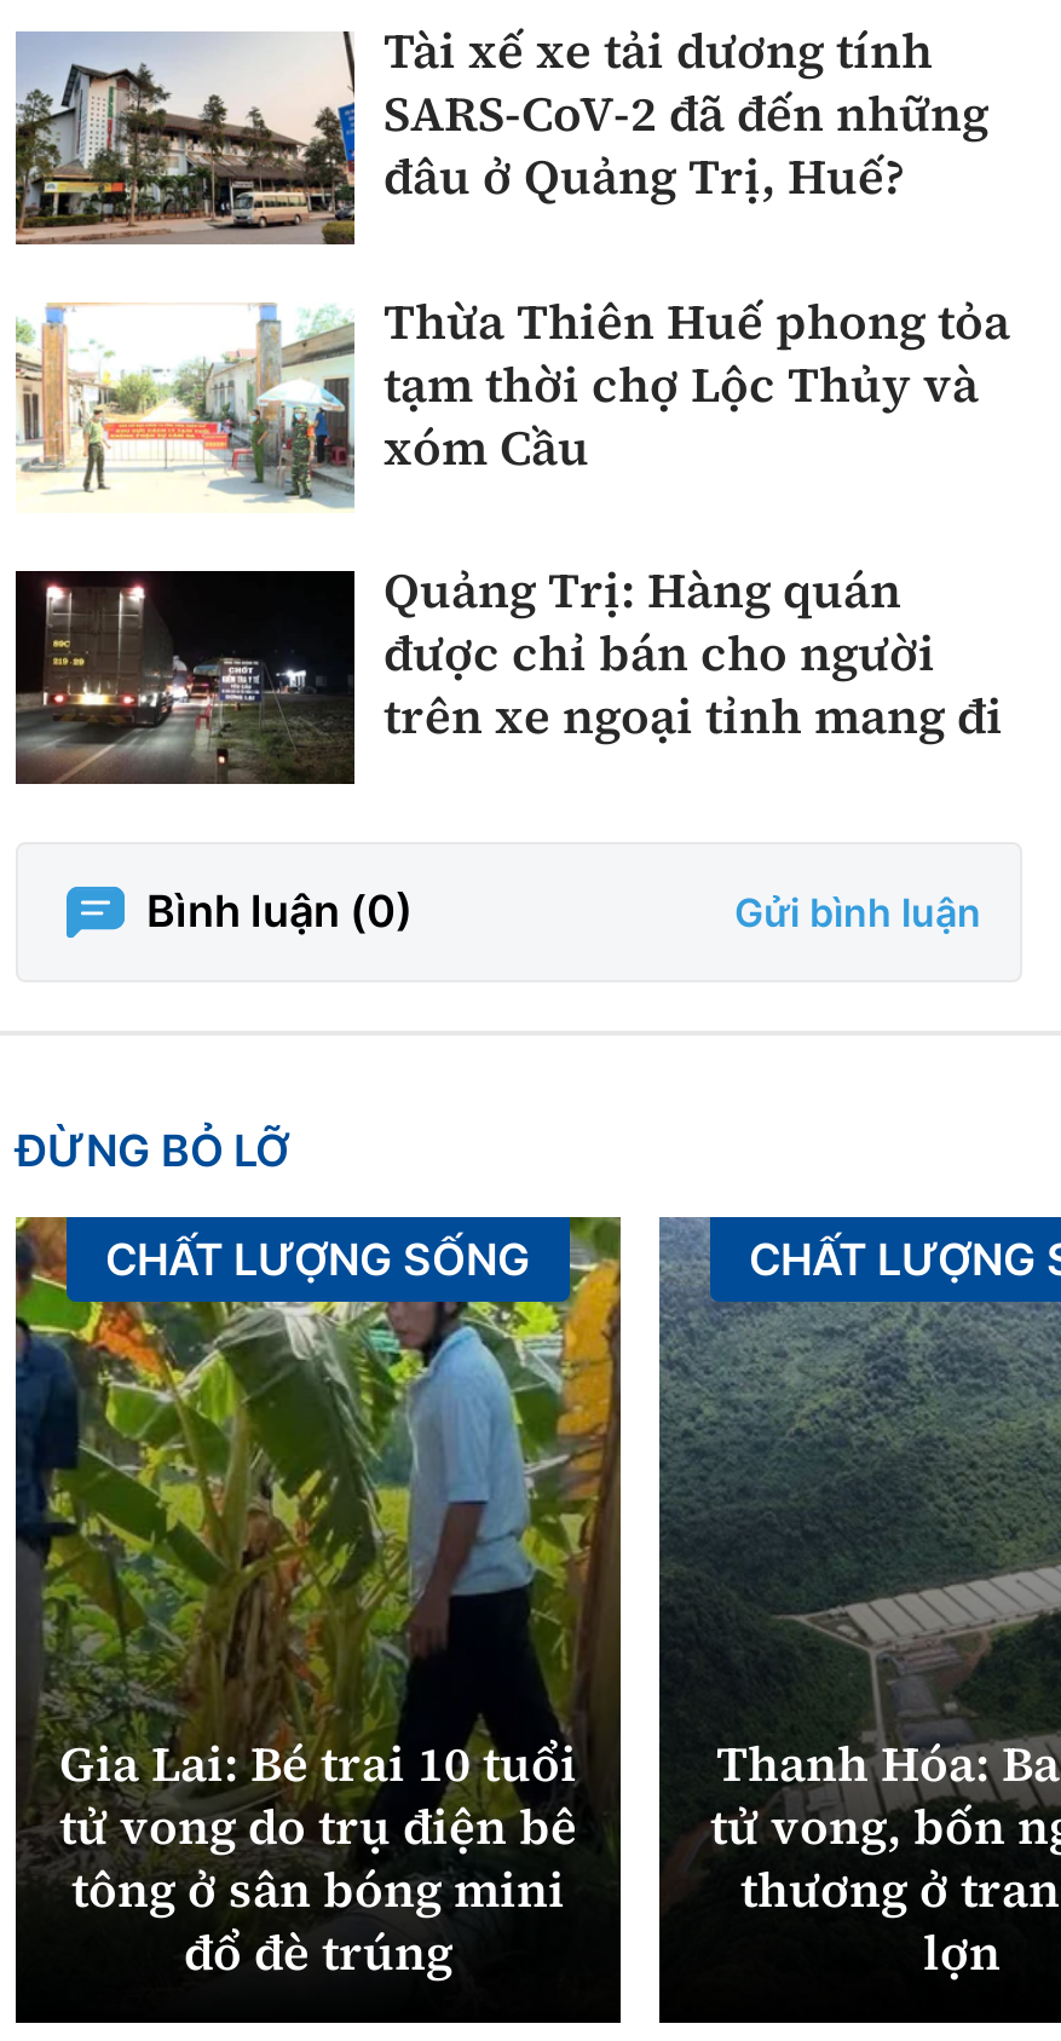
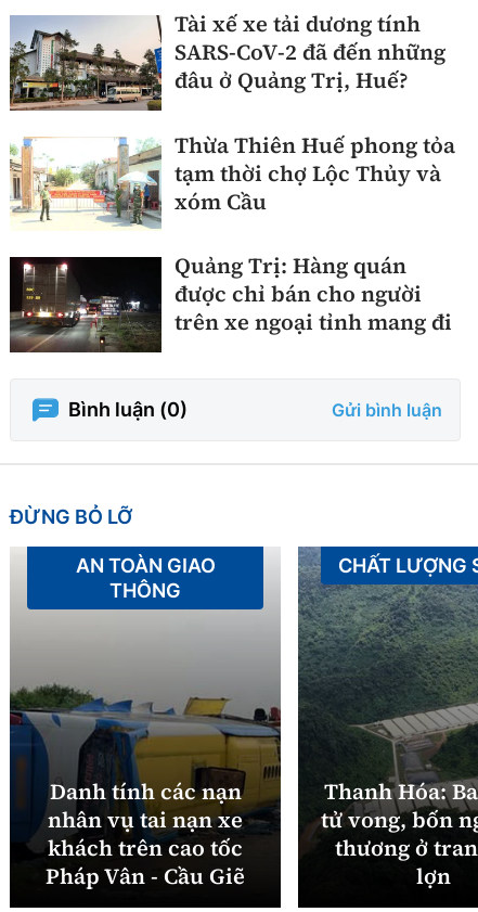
[13,1215,623,1713] [image] | CHẤT LƯỢNG SỐNG -> [10,545,281,769] [image] | AN TOÀN GIAO | THÔNG
[59,1730,577,1987] Gia Lai: Bé trai 10 tuổi | tử vong do trụ điện bê | tông ở sân bóng mini | đổ đè trúng -> [46,777,245,892] Danh tính các nạn | nhân vụ tai nạn xe | khách trên cao tốc | Pháp Vân - Cầu Giẽ

